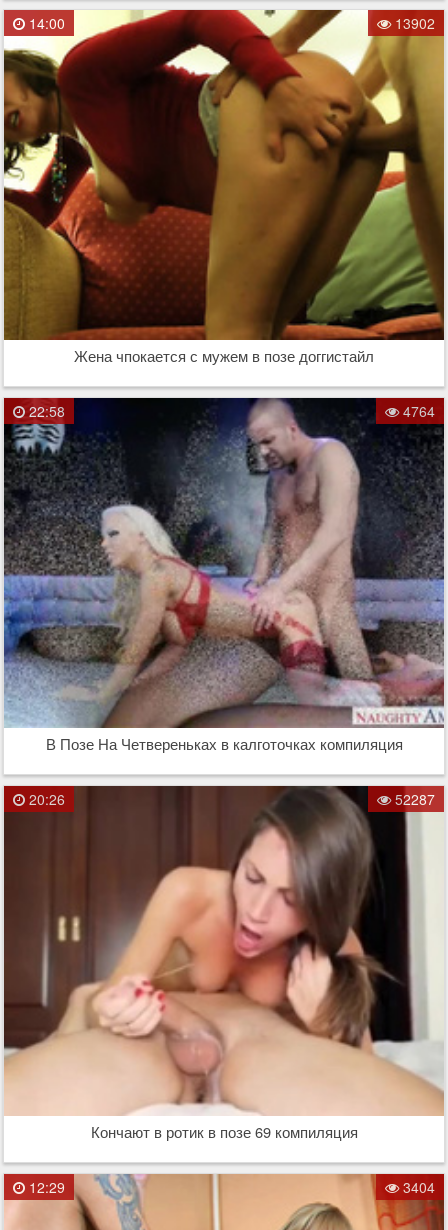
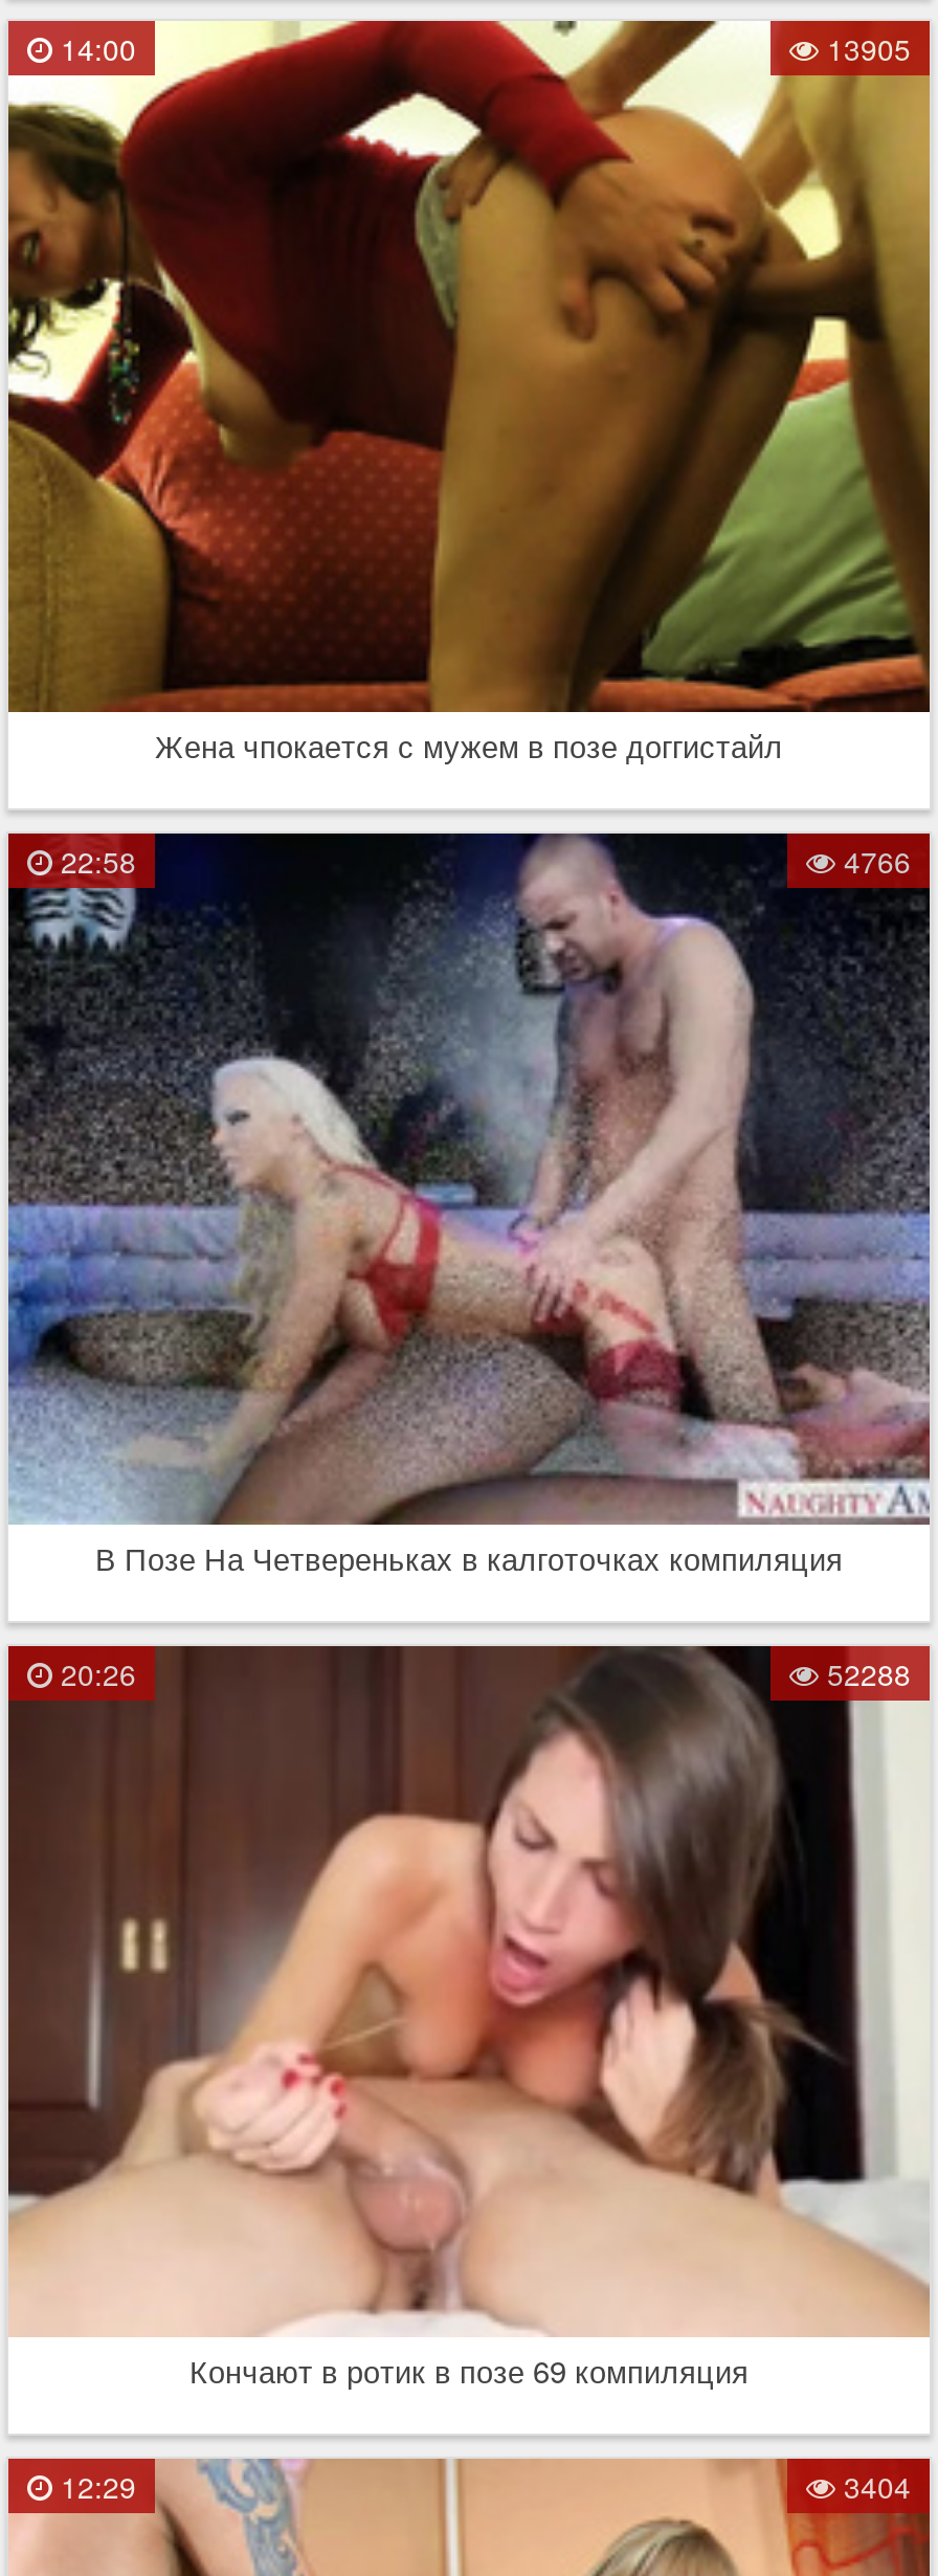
[391,13,435,33] 13902 -> [819,27,911,69] 13905
[399,401,435,421] 4764 -> [835,840,911,882] 4766
[391,789,435,809] 52287 -> [819,1652,911,1694] 52288

